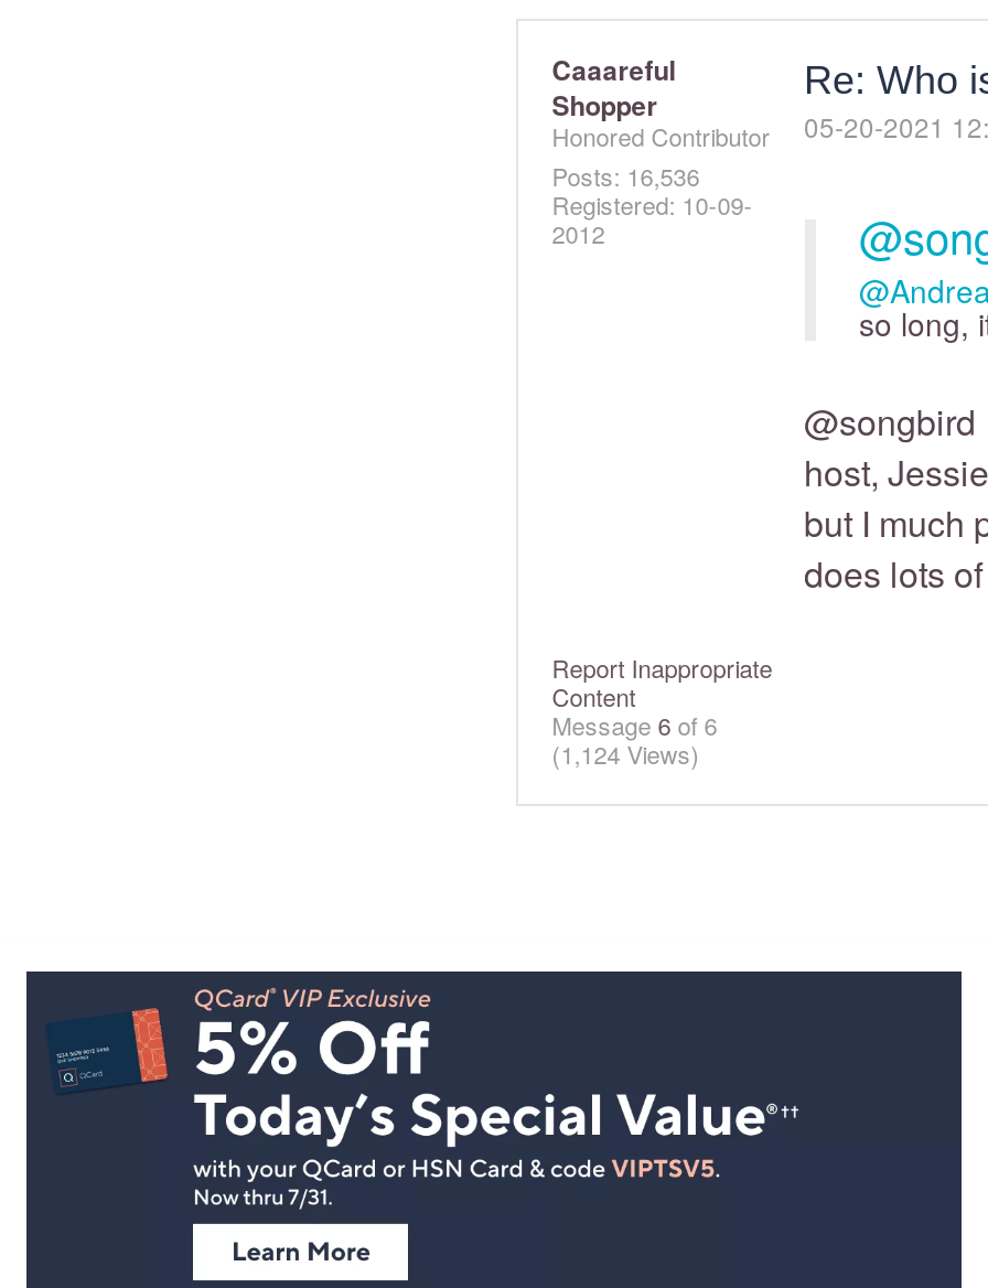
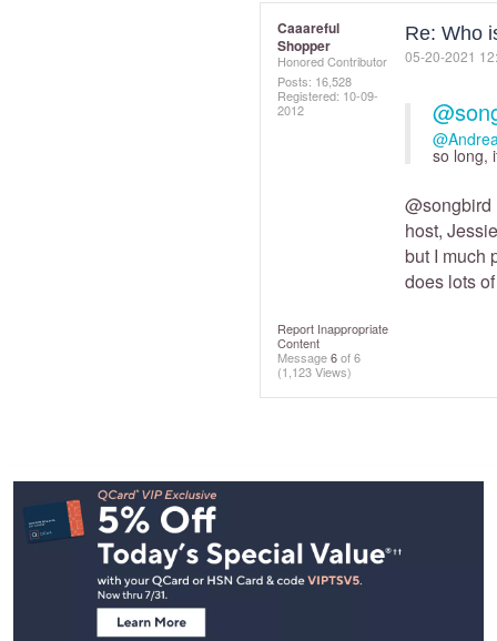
[552,158,700,193] Posts: 16,536 -> [278,72,352,90] Posts: 16,528
[552,736,700,771] (1,124 Views) -> [278,363,352,380] (1,123 Views)

